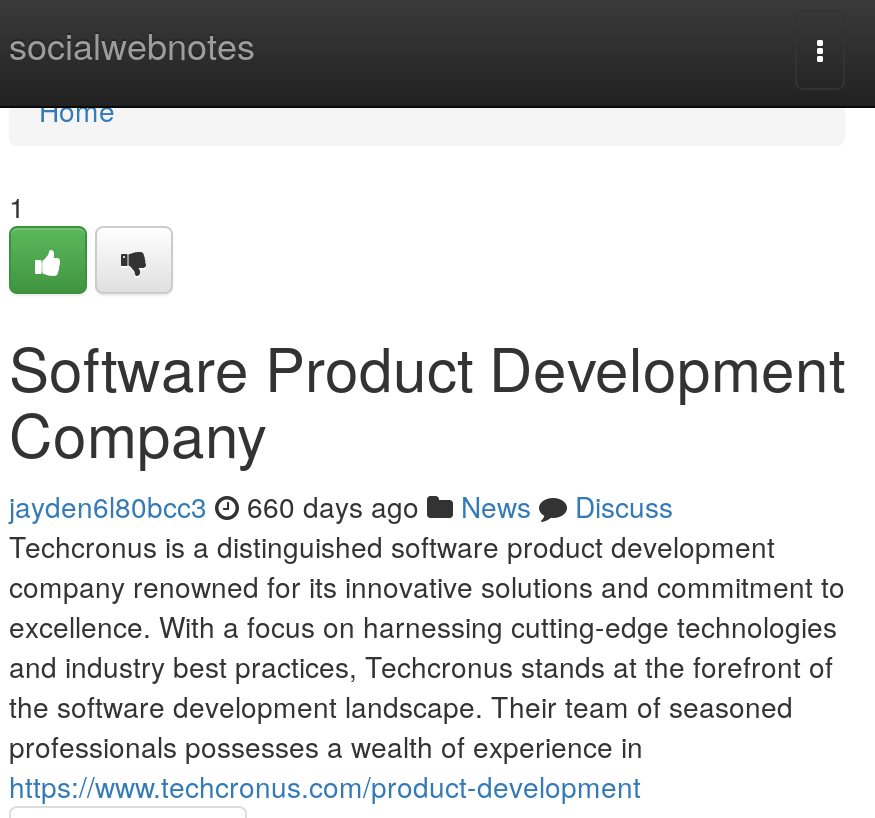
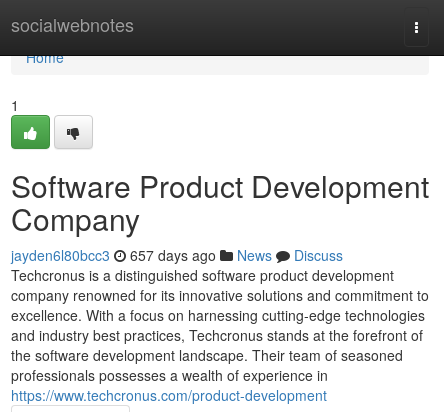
[9,486,673,526] jayden6l80bcc3 660 days ago News Discuss -> [11,245,343,265] jayden6l80bcc3 657 days ago News Discuss

